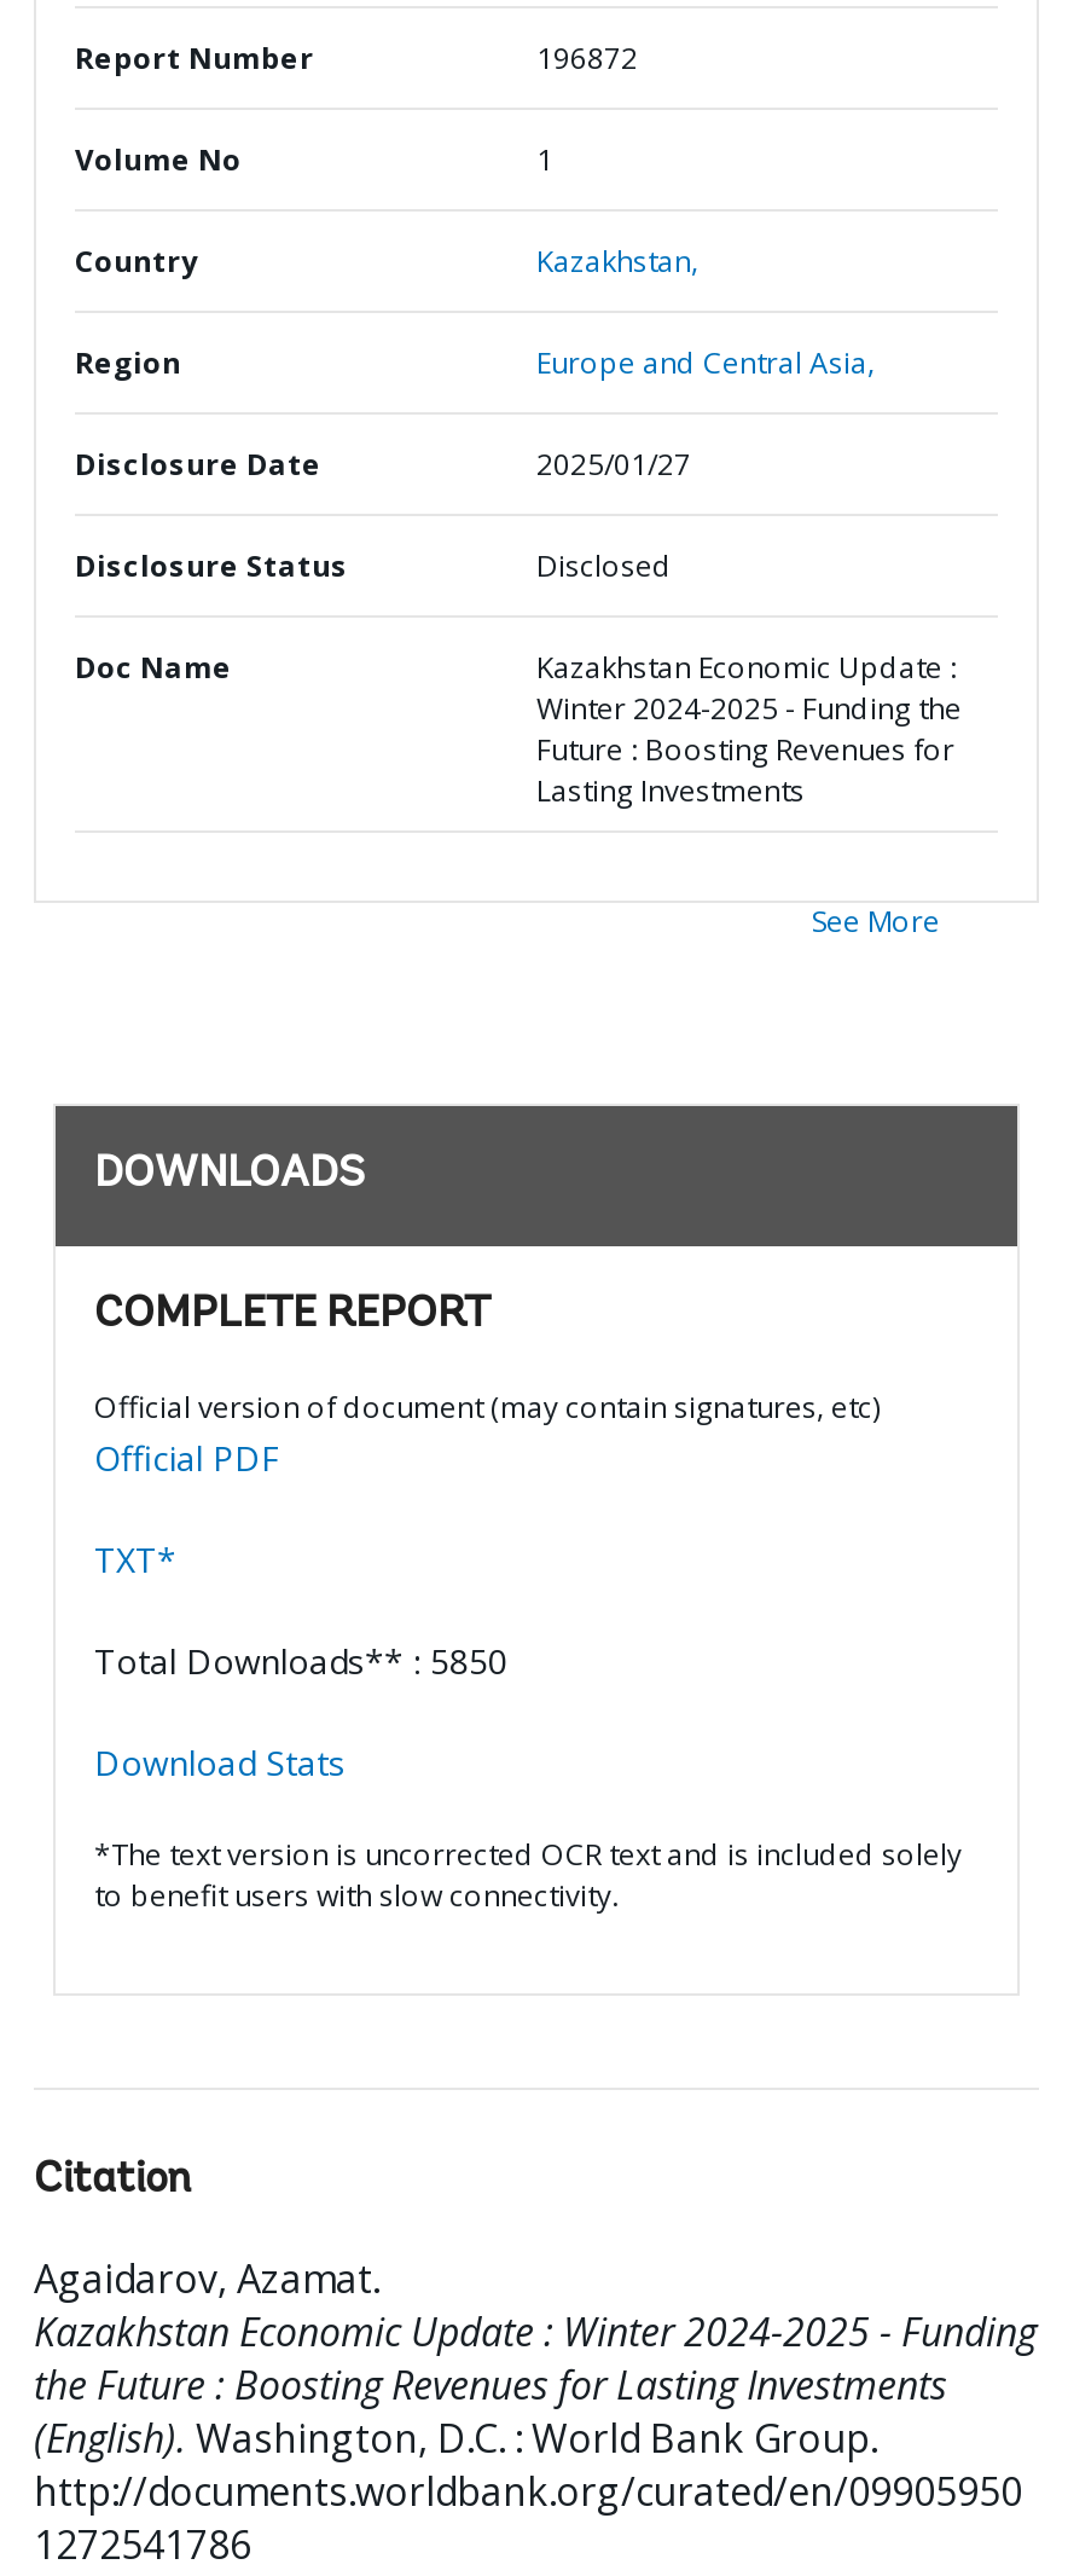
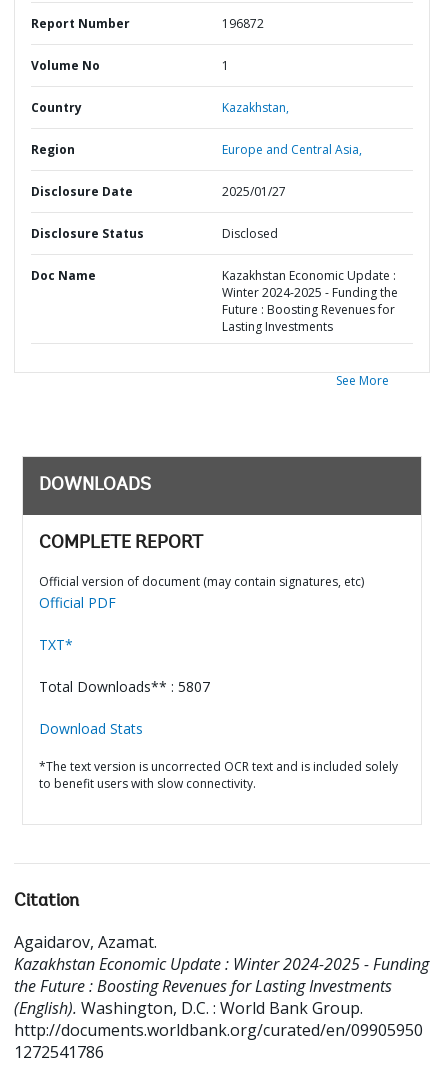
[94,1638,507,1684] Total Downloads** : 5850 -> [39,677,210,696] Total Downloads** : 5807

